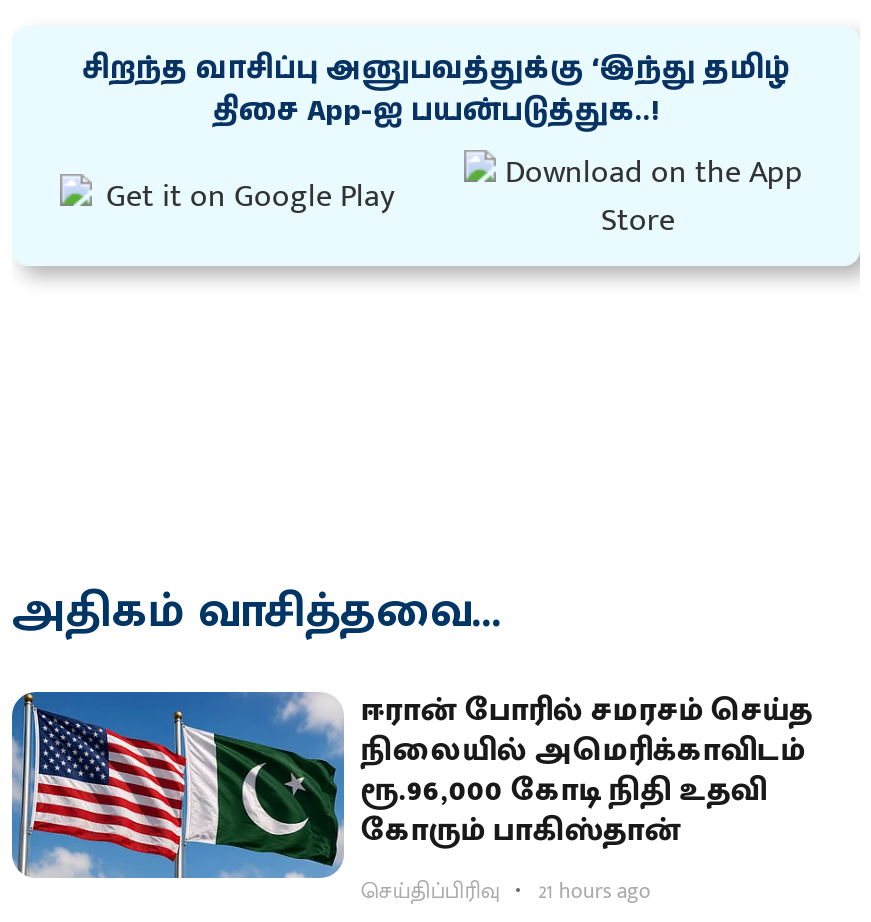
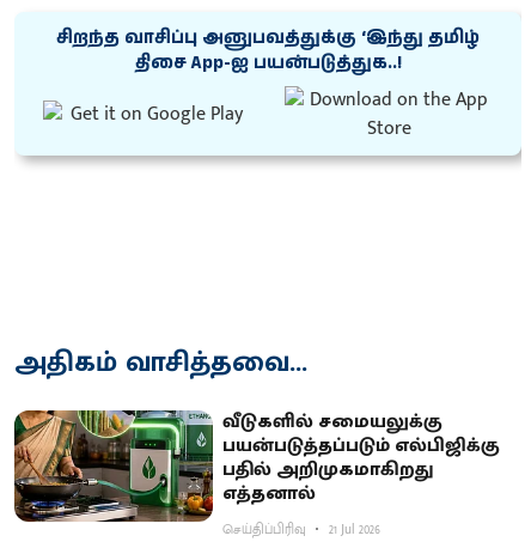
[10,683,813,880] [image] | ஈரான் போரில் சமரசம் செய்த | நிலையில் அமெரிக்காவிடம் | ரூ.96,000 கோடி நிதி உதவி | கோரும் பாகிஸ்தான் -> [13,405,500,523] [image] | வீடுகளில் சமையலுக்கு | பயன்படுத்தப்படும் எல்பிஜிக்கு | பதில் அறிமுகமாகிறது | எத்தனால்
[361,873,651,909] செய்திப்பிரிவு 21 hours ago -> [223,519,381,540] செய்திப்பிரிவு 21 Jul 2026

